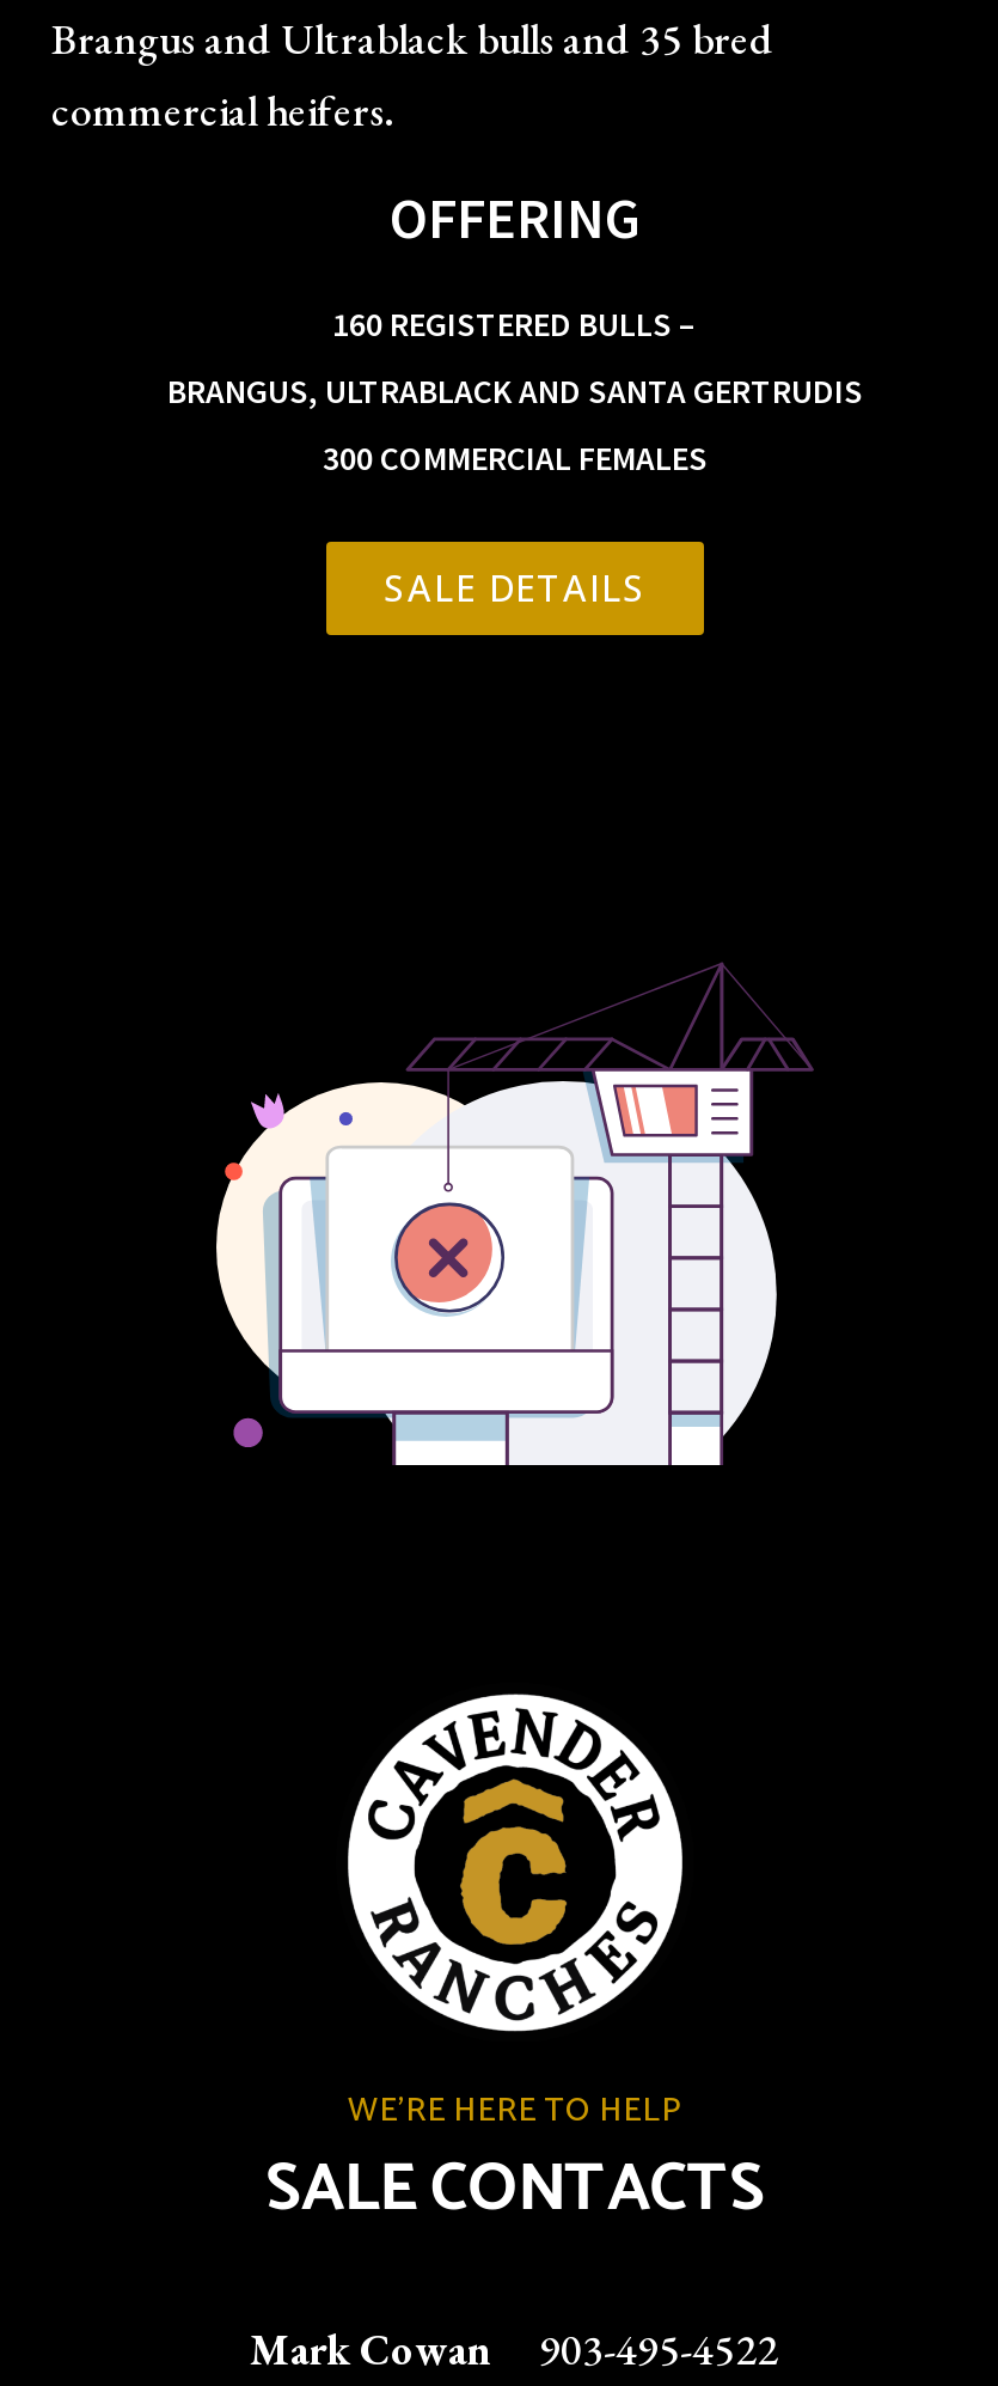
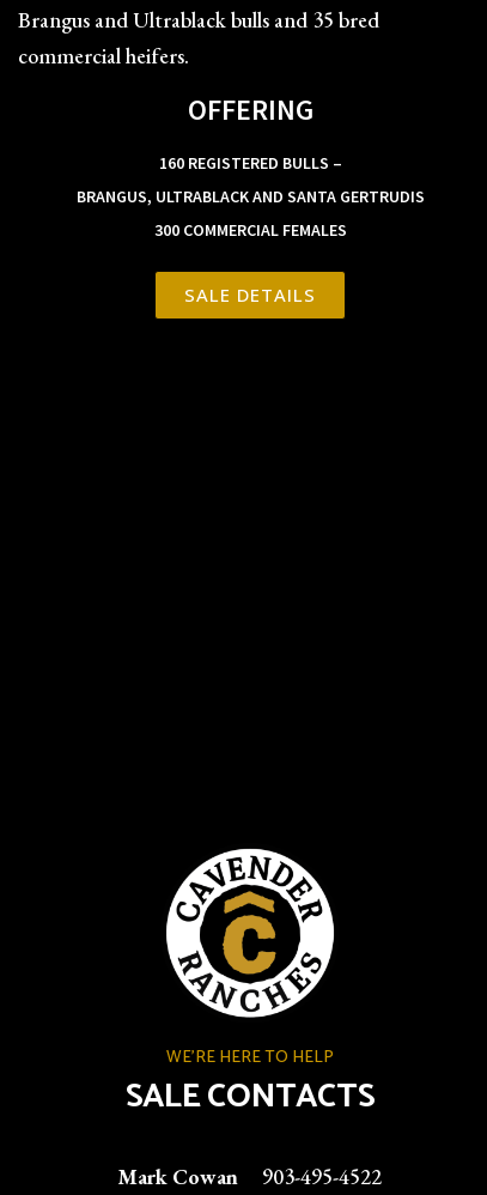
[214,963,814,1467] [image] -> none

